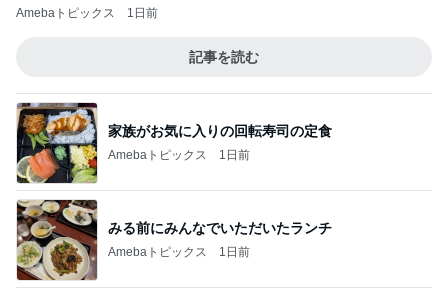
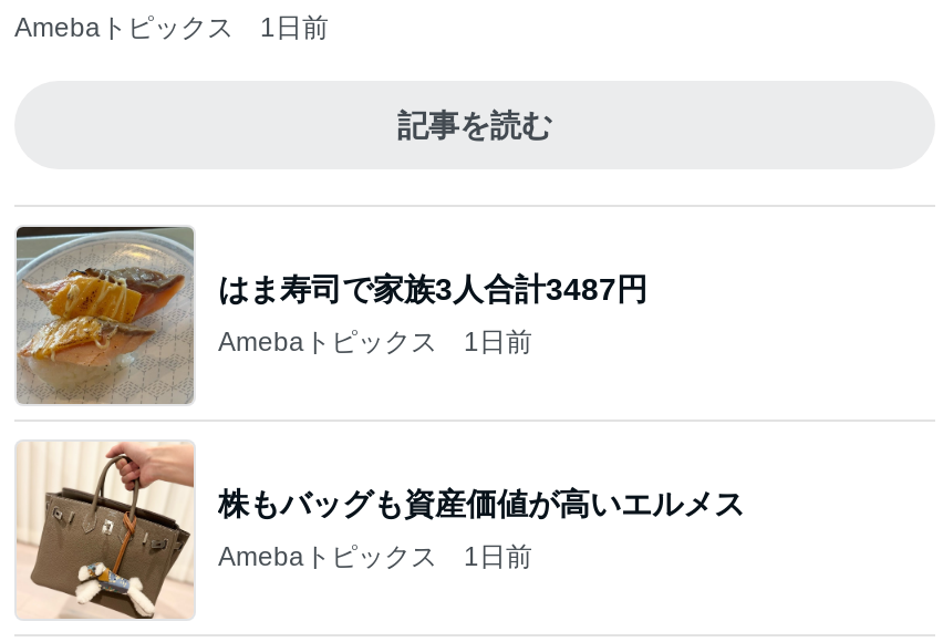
[16,102,332,184] [image] | 家族がお気に入りの回転寿司の定食 -> [14,225,647,406] [image] | はま寿司で家族3人合計3487円
[16,199,332,281] [image] | みる前にみんなでいただいたランチ -> [17,442,745,619] [image] | 株もバッグも資産価値が高いエルメス

